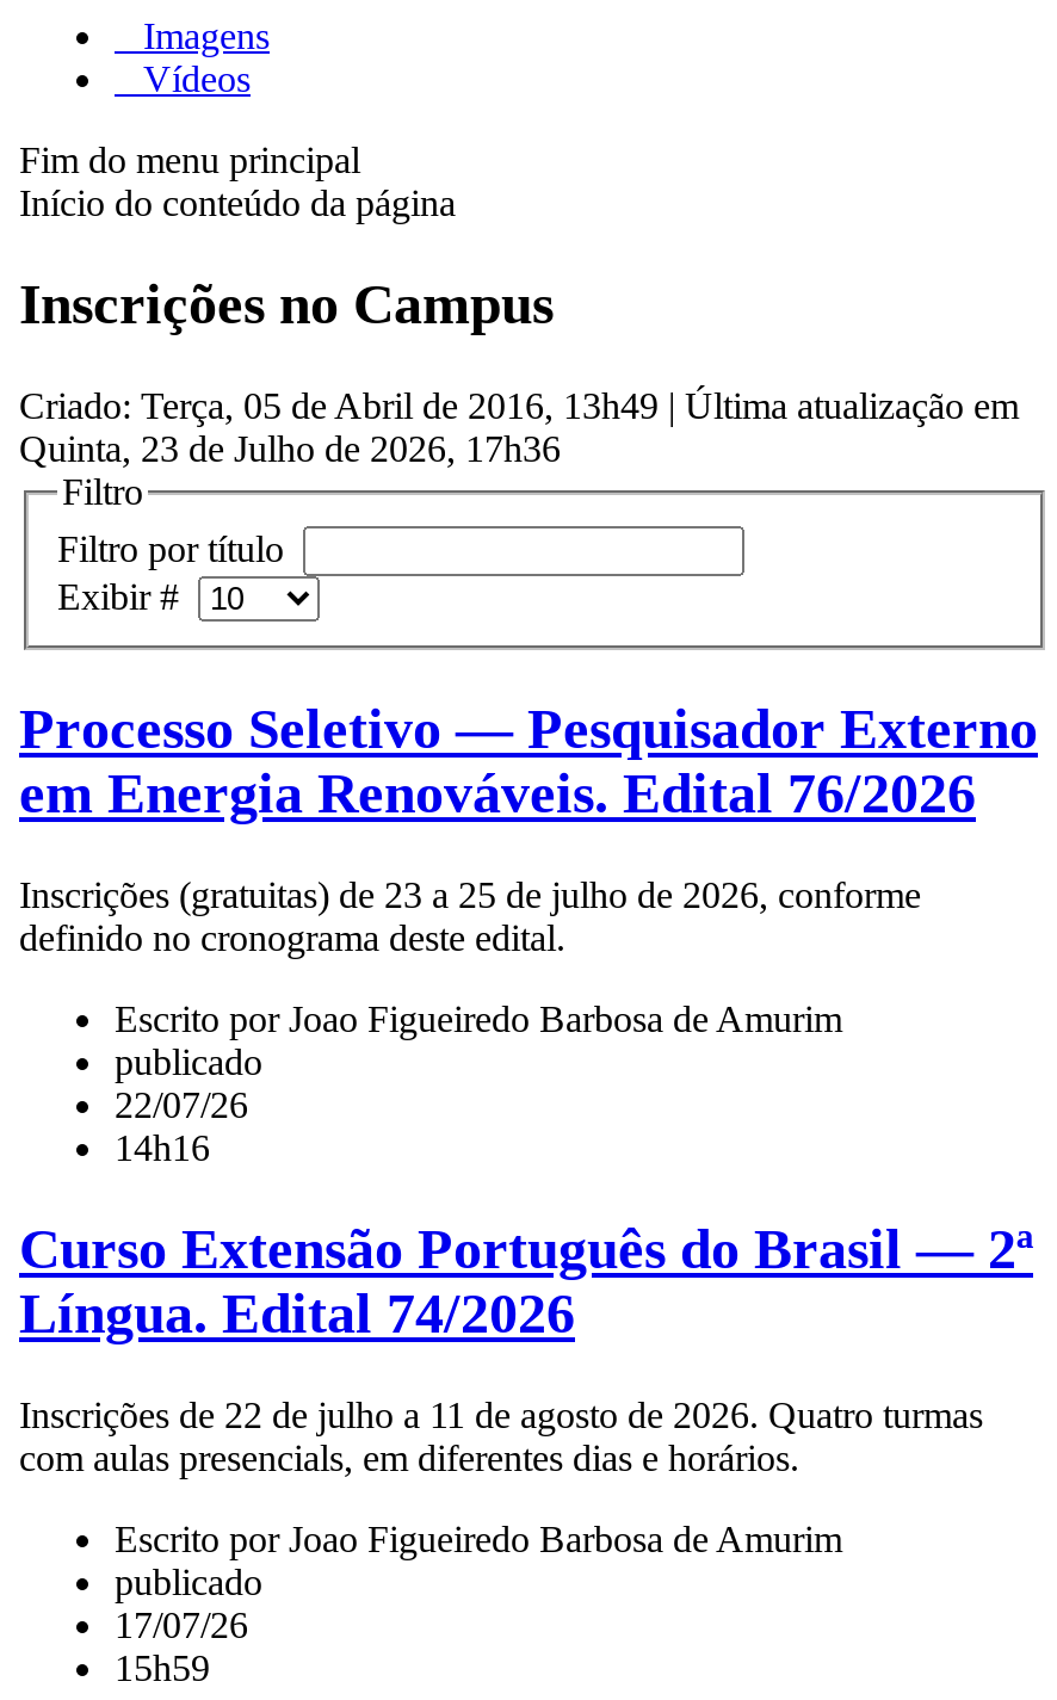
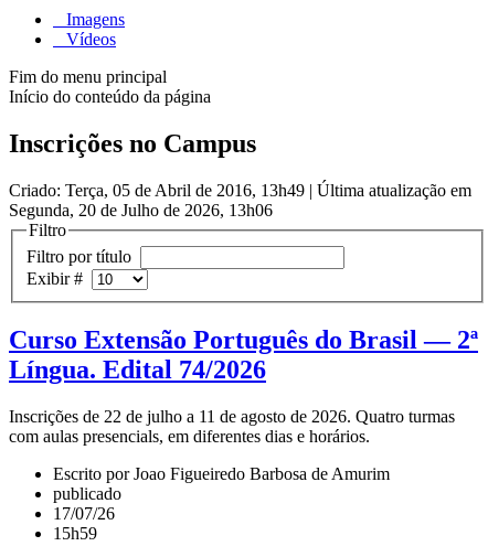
[19,427,561,468] Quinta, 23 de Julho de 2026, 17h36 -> [9,200,273,219] Segunda, 20 de Julho de 2026, 13h06
[19,698,1038,1168] Processo Seletivo — Pesquisador Externo | em Energia Renováveis. Edital 76/2026 | Inscrições (gratuitas) de 23 a 25 de julho de 2026, conforme | definido no cronograma deste edital. | Escrito por Joao Figueiredo Barbosa de Amurim | publicado | 22/07/26 | 14h16 -> none

